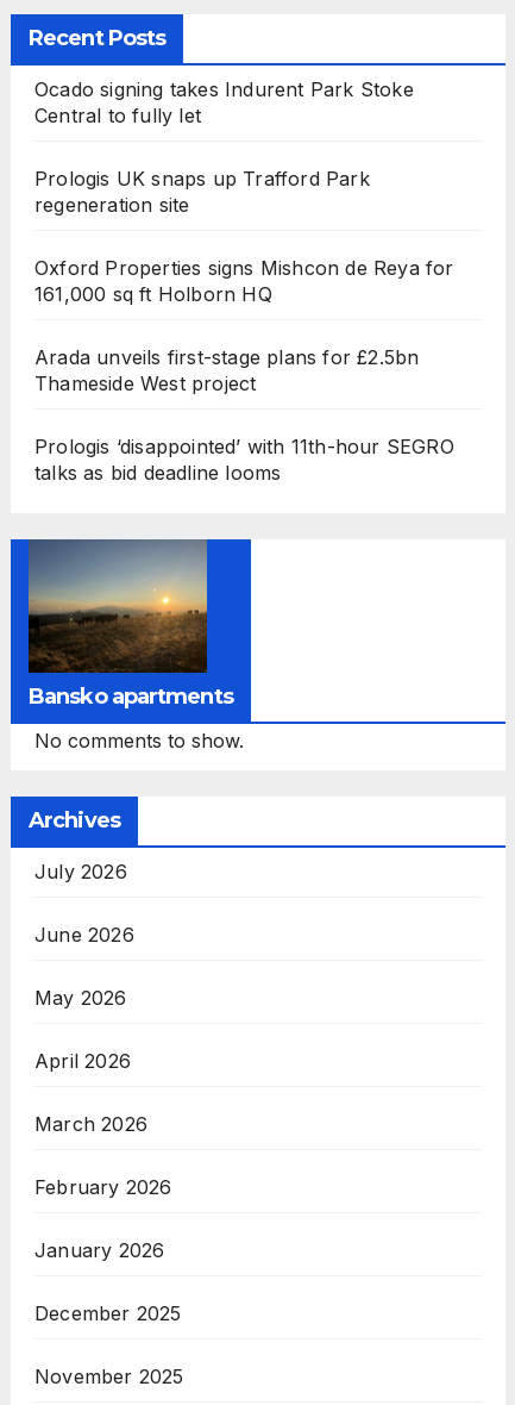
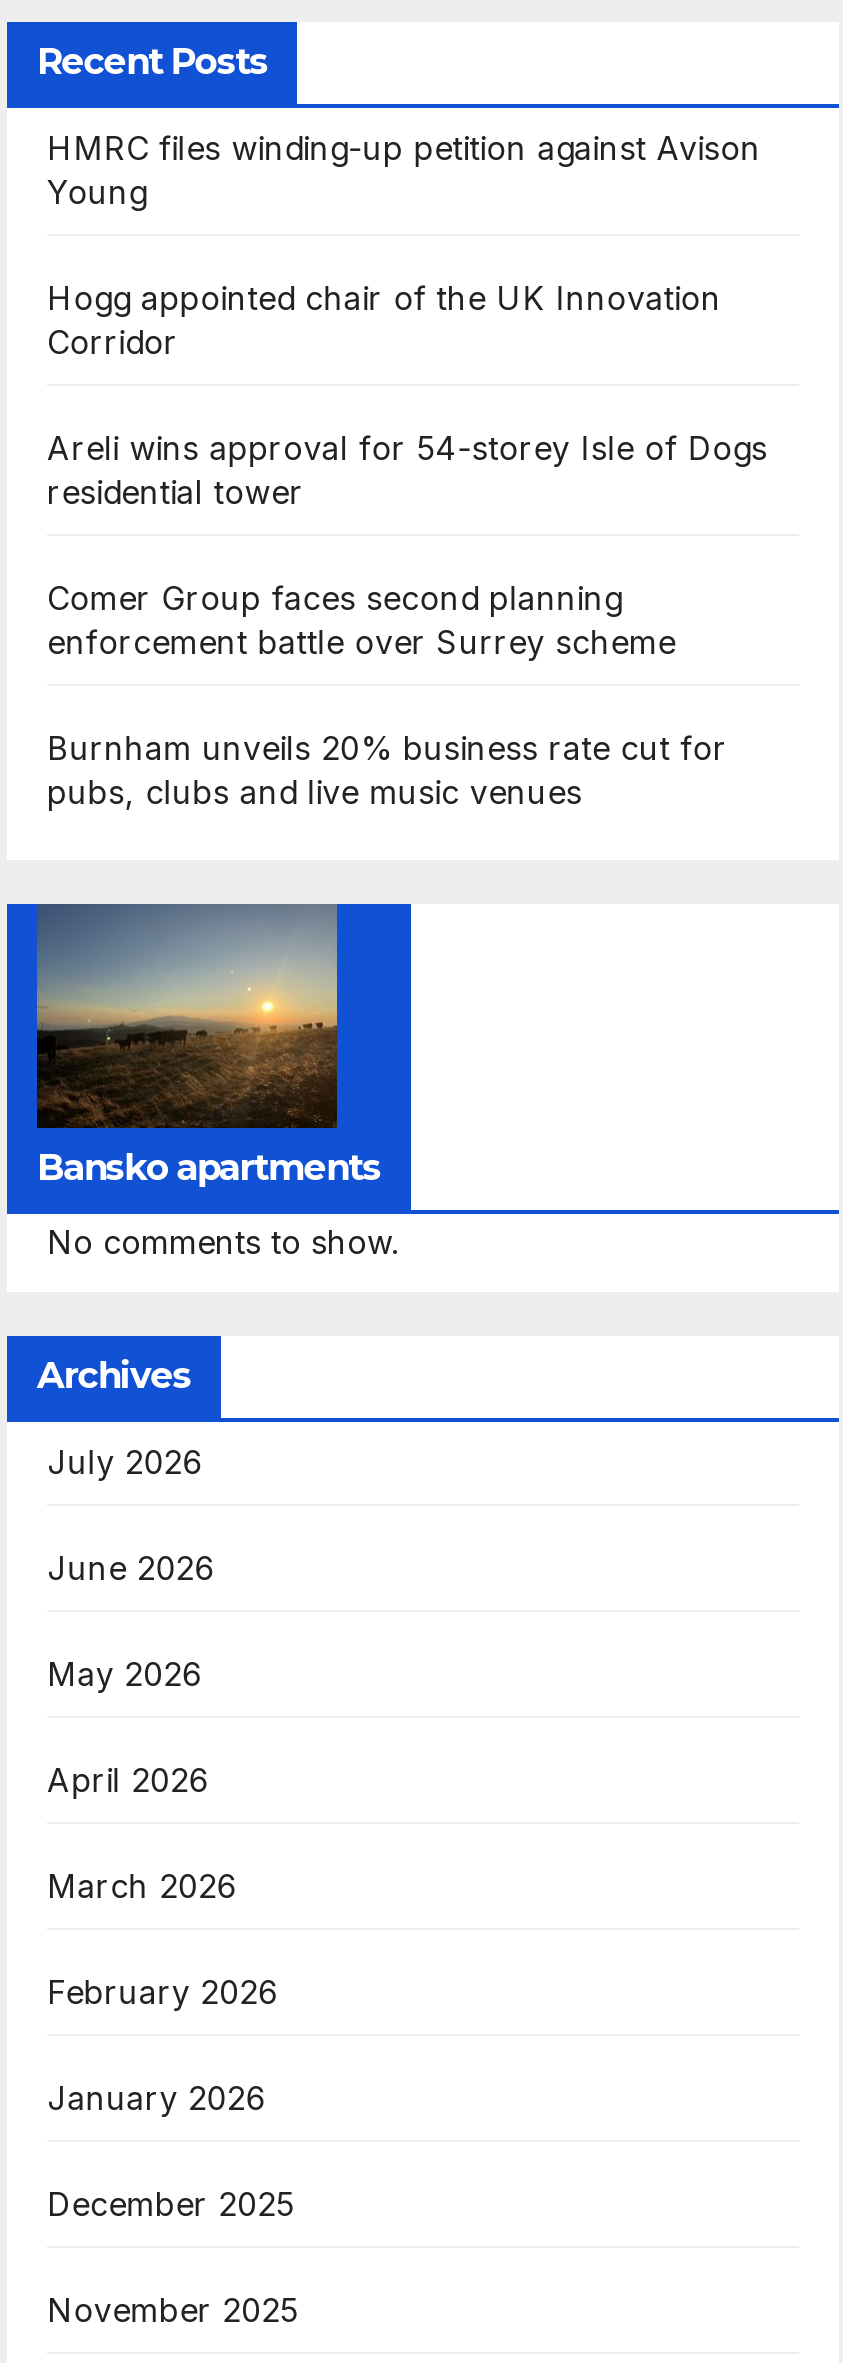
[34,77,414,127] Ocado signing takes Indurent Park Stoke | Central to fully let -> [47,128,761,212] HMRC files winding-up petition against Avison | Young
[34,167,370,217] Prologis UK snaps up Trafford Park | regeneration site -> [47,278,721,362] Hogg appointed chair of the UK Innovation | Corridor
[34,256,454,306] Oxford Properties signs Mishcon de Reya for | 161,000 sq ft Holborn HQ -> [47,428,767,512] Areli wins approval for 54-storey Isle of Dogs | residential tower
[34,345,419,395] Arada unveils first-stage plans for £2.5bn | Thameside West project -> [47,578,676,662] Comer Group faces second planning | enforcement battle over Surrey scheme
[34,434,454,484] Prologis ‘disappointed’ with 11th-hour SEGRO | talks as bid deadline looms -> [47,728,727,812] Burnham unveils 20% business rate cut for | pubs, clubs and live music venues

